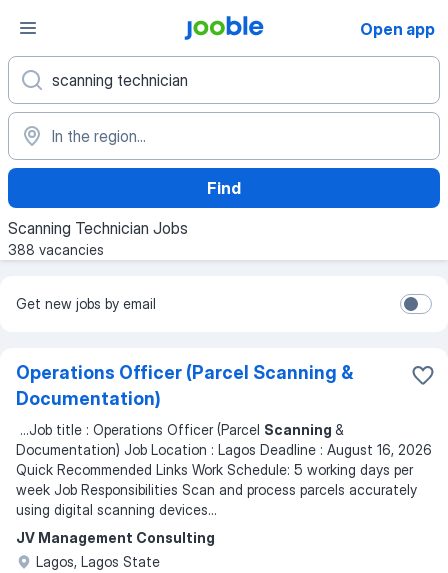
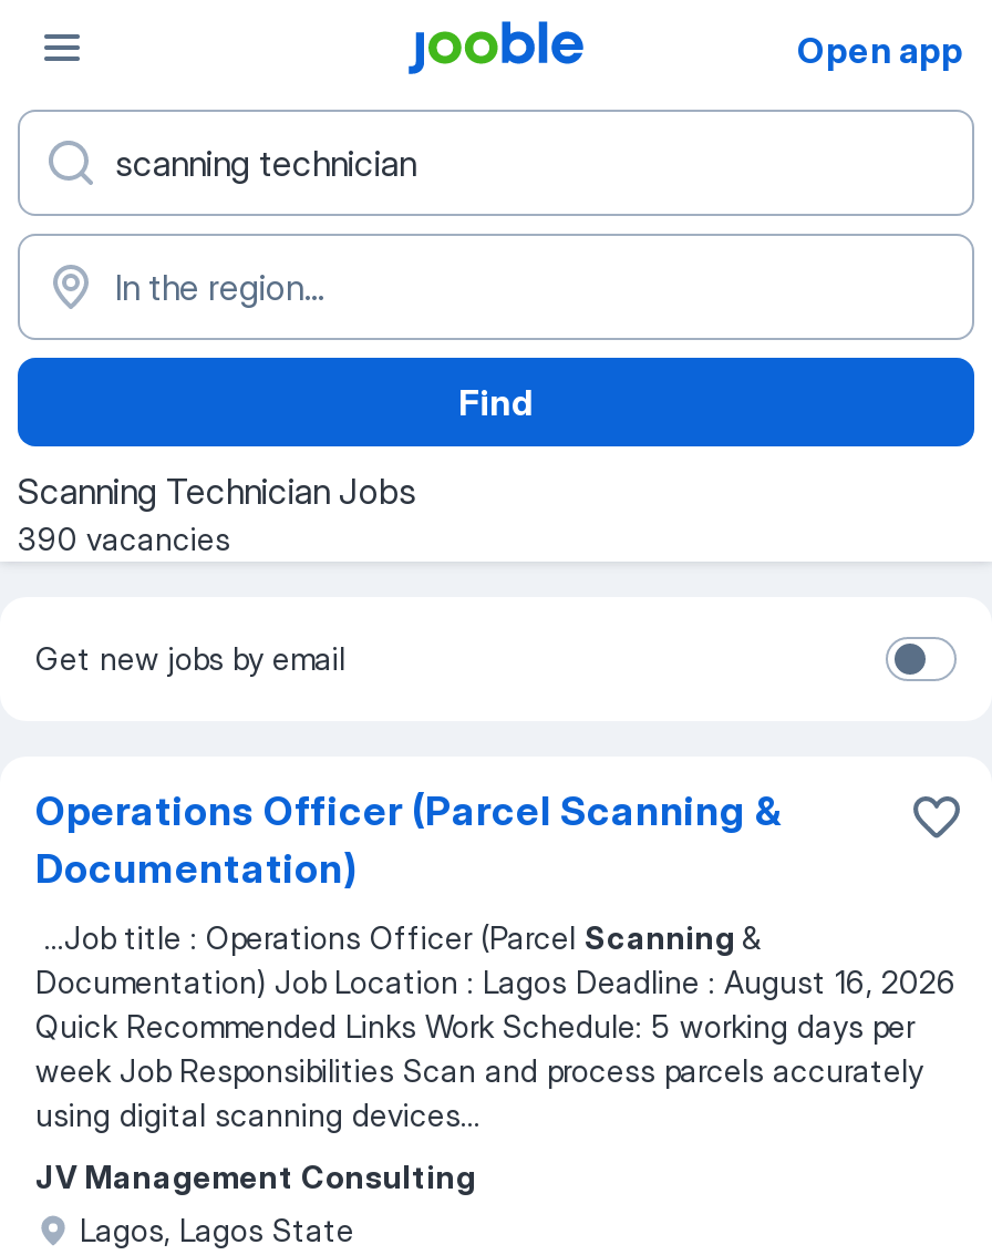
[8,241,104,258] 388 vacancies -> [18,520,230,557] 390 vacancies

